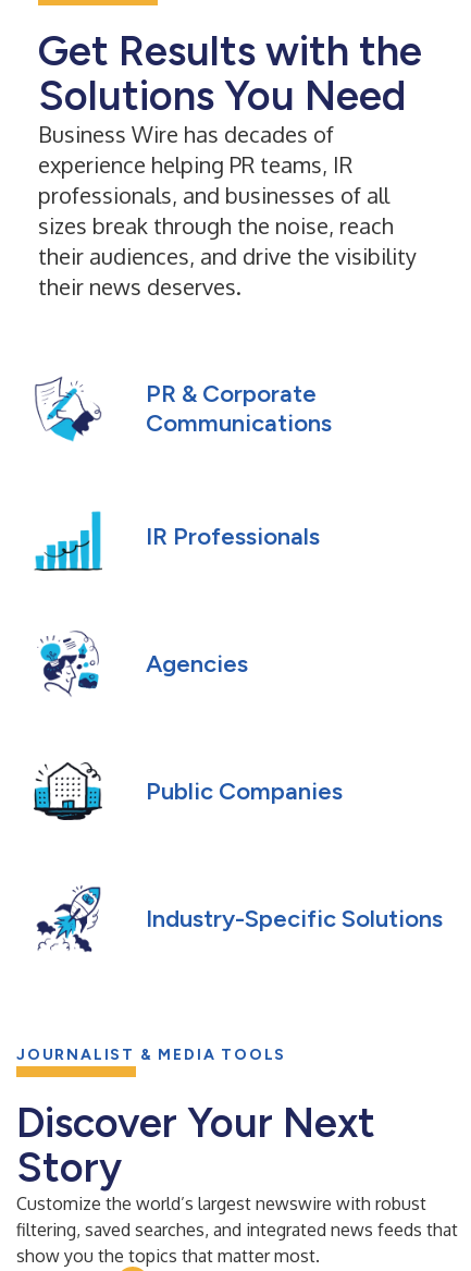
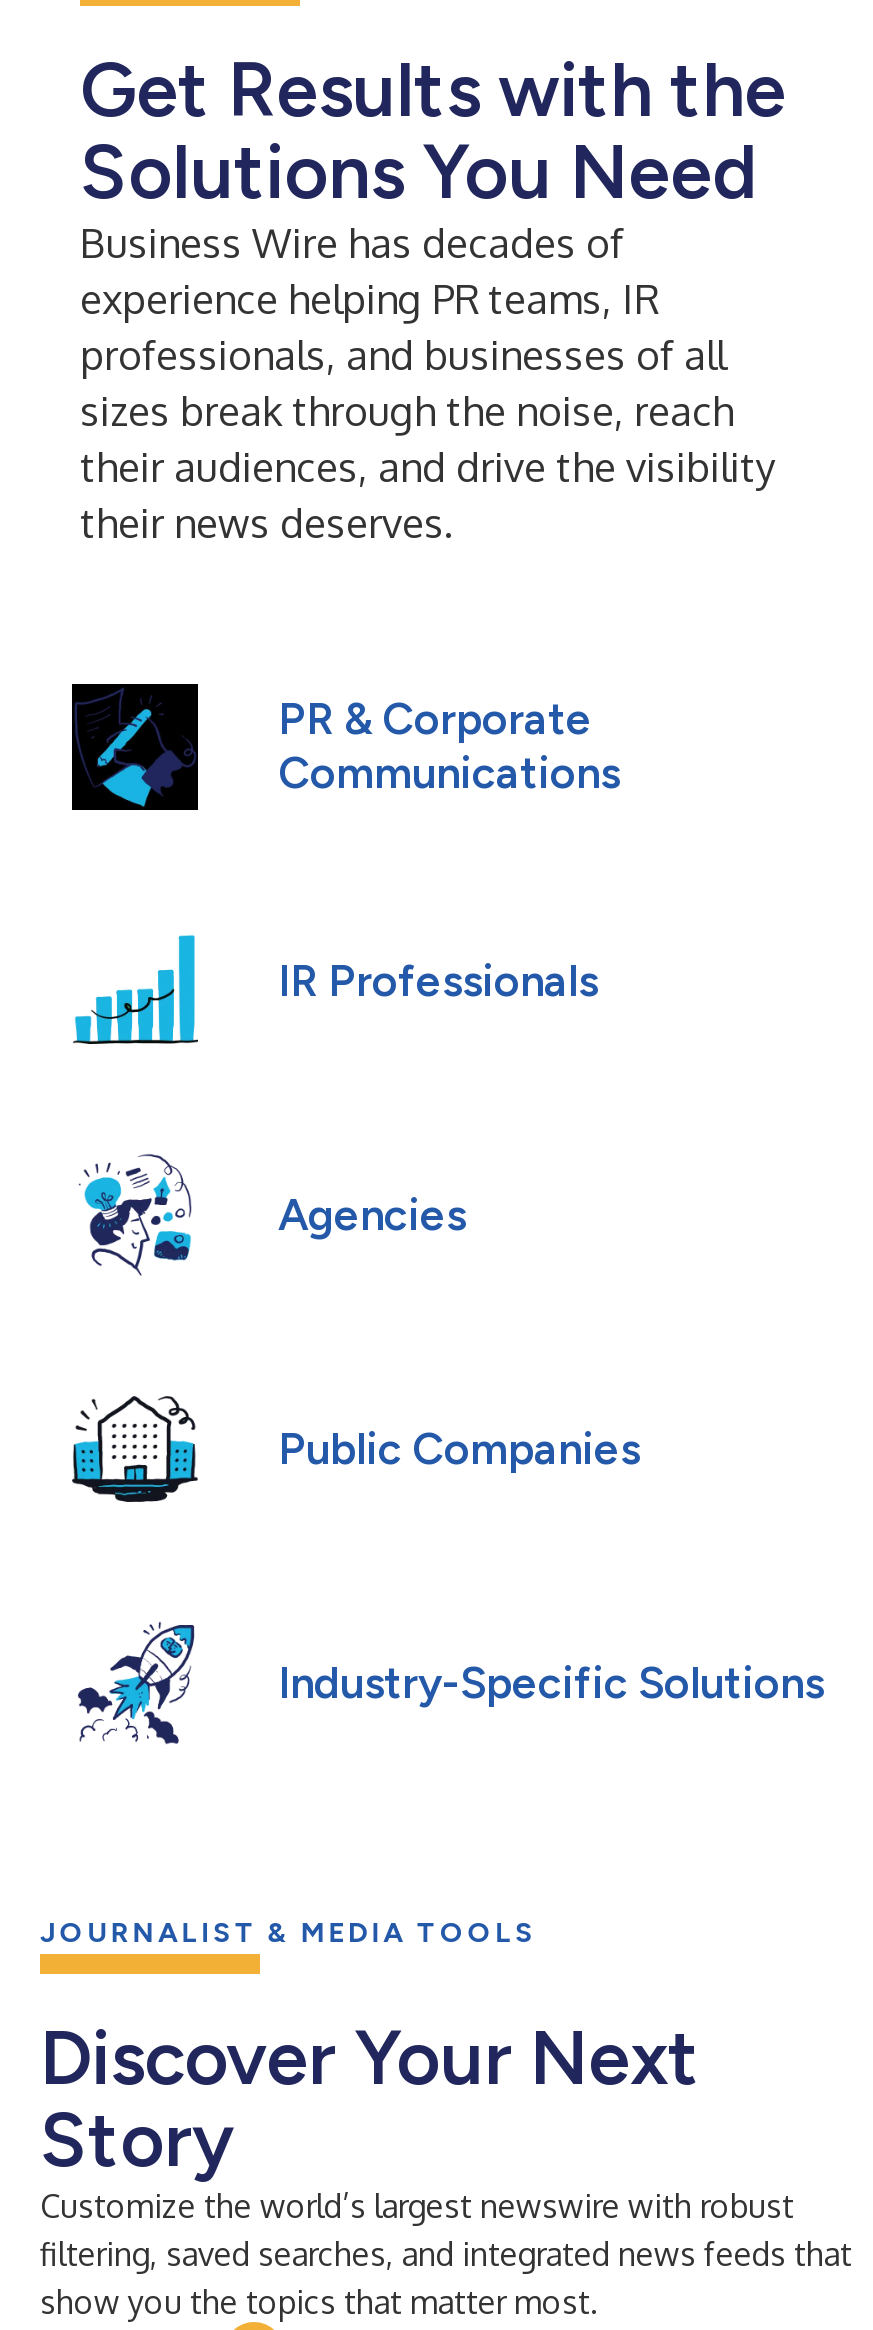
[34,375,102,443] [image] -> [70,682,200,812] [image]

